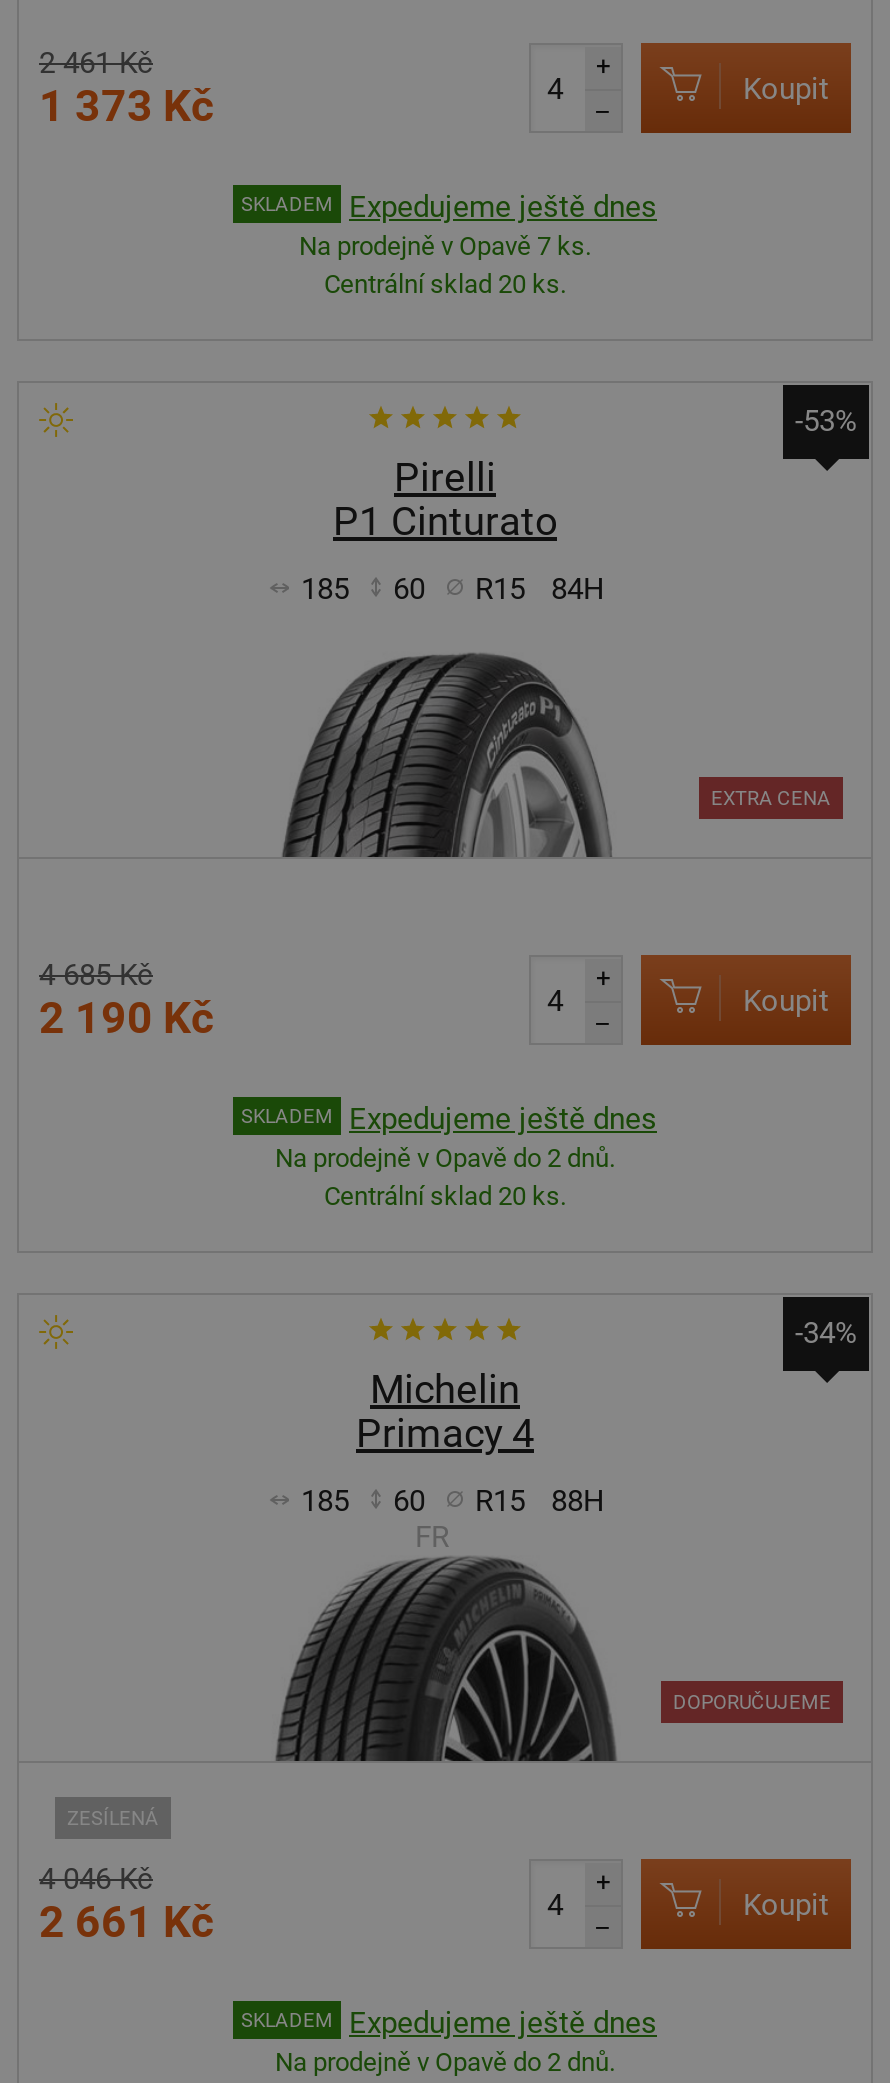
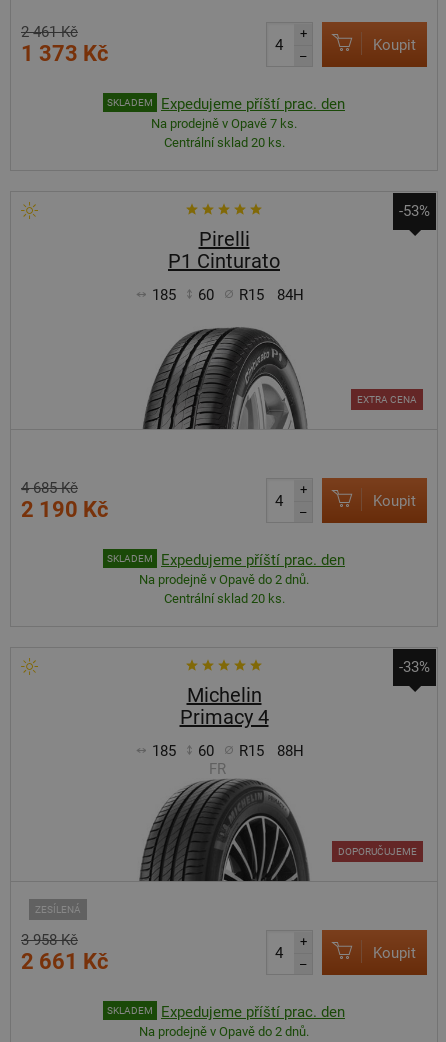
[349,188,657,224] Expedujeme ještě dnes -> [161,94,345,112] Expedujeme příští prac. den
[349,1100,657,1136] Expedujeme ještě dnes -> [161,550,345,568] Expedujeme příští prac. den
[795,1315,857,1351] -34% -> [399,658,430,676] -33%
[39,1861,153,1897] 4 046 Kč -> [21,931,78,949] 3 958 Kč
[349,2004,657,2040] Expedujeme ještě dnes -> [161,1002,345,1020] Expedujeme příští prac. den

